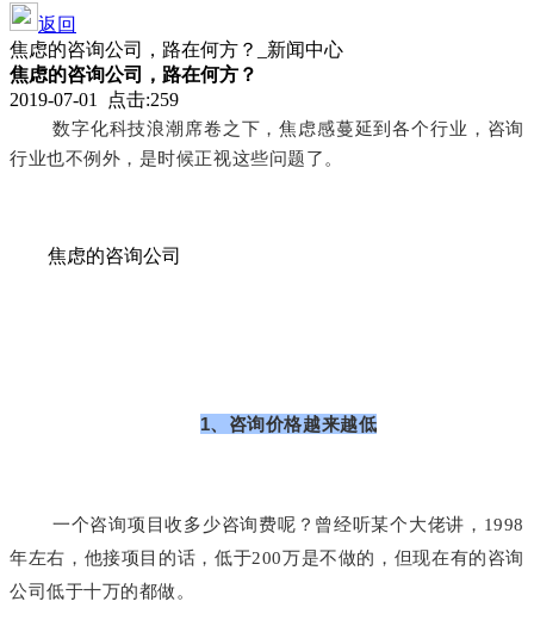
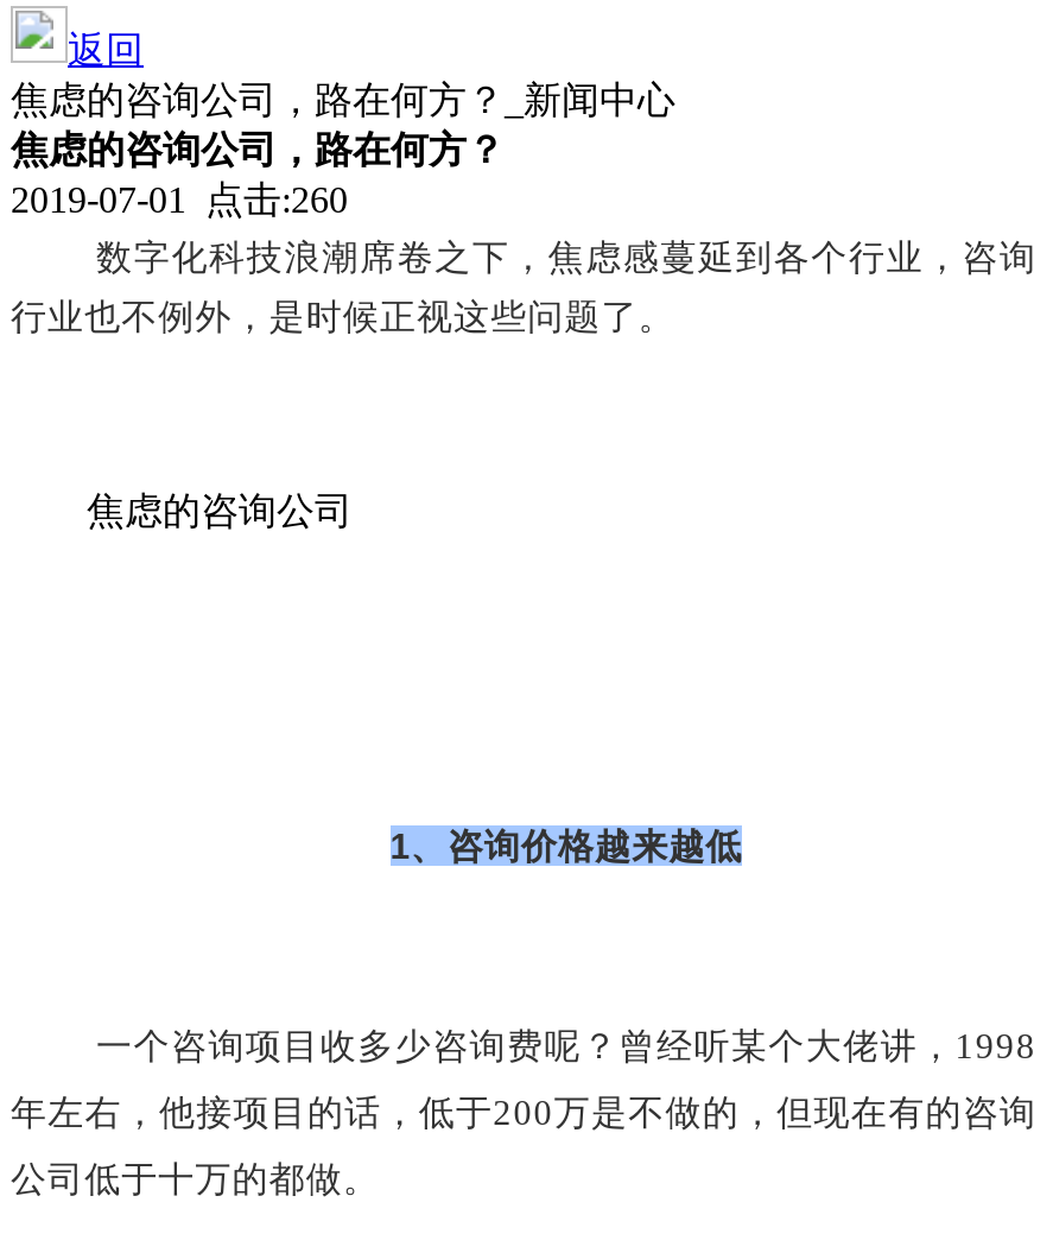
[10,89,179,110] 2019-07-01 点击:259 -> [11,179,348,220] 2019-07-01 点击:260

